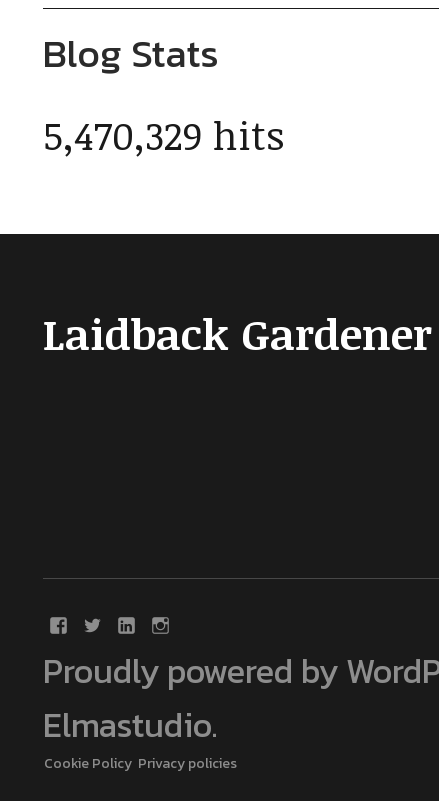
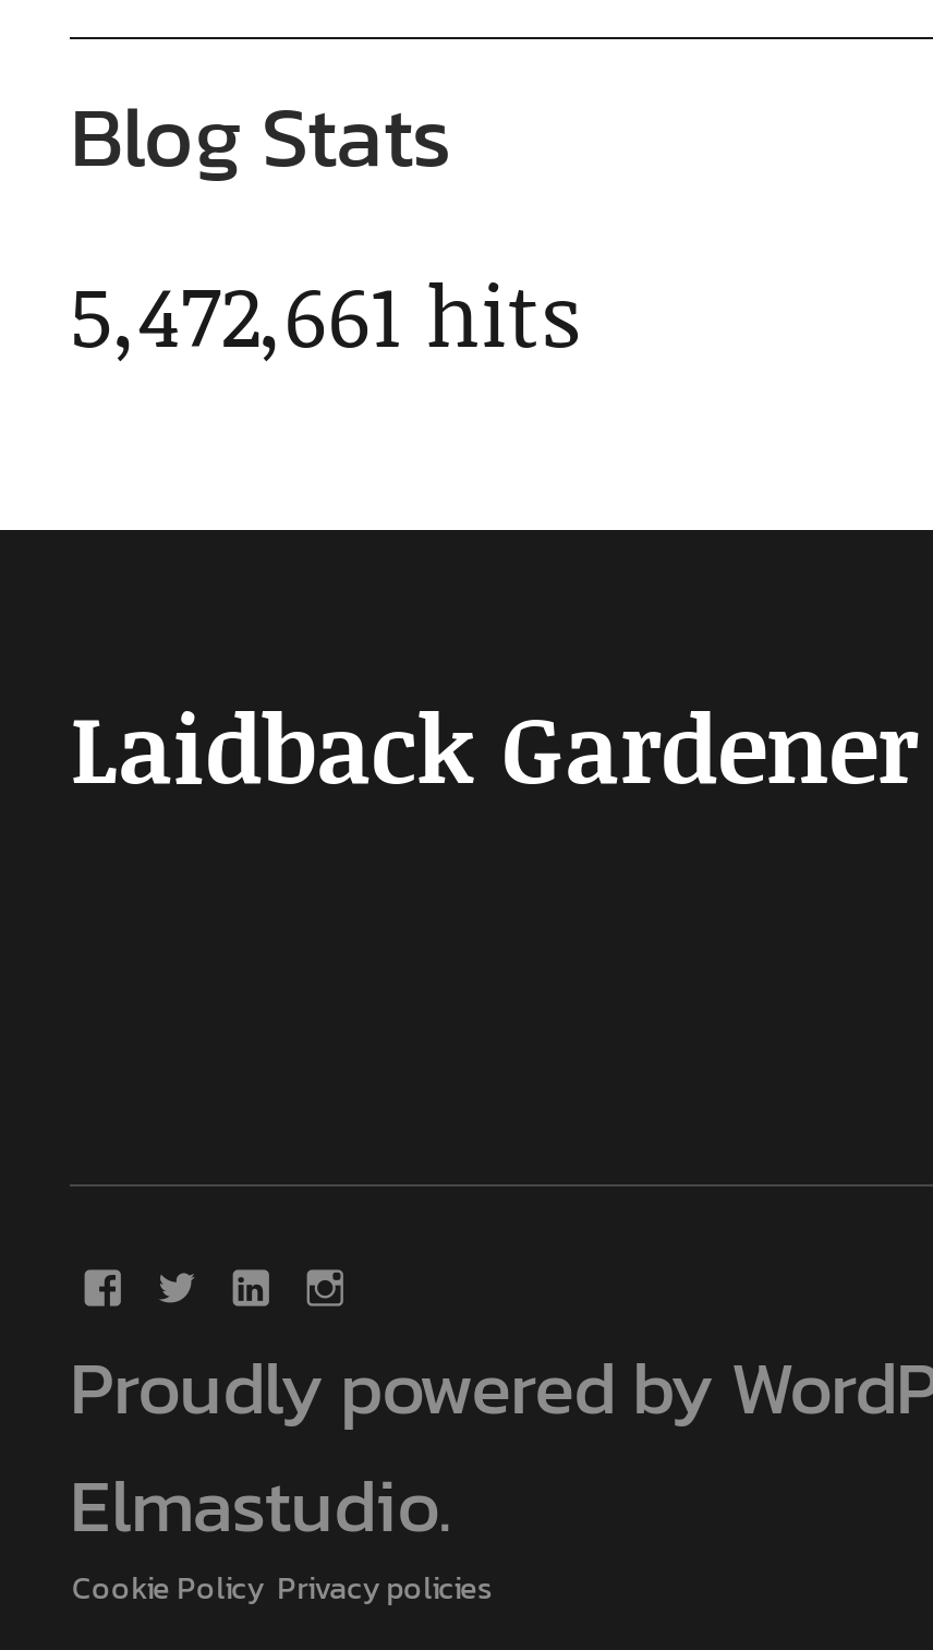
[43,108,285,161] 5,470,329 hits -> [70,255,582,371] 5,472,661 hits

